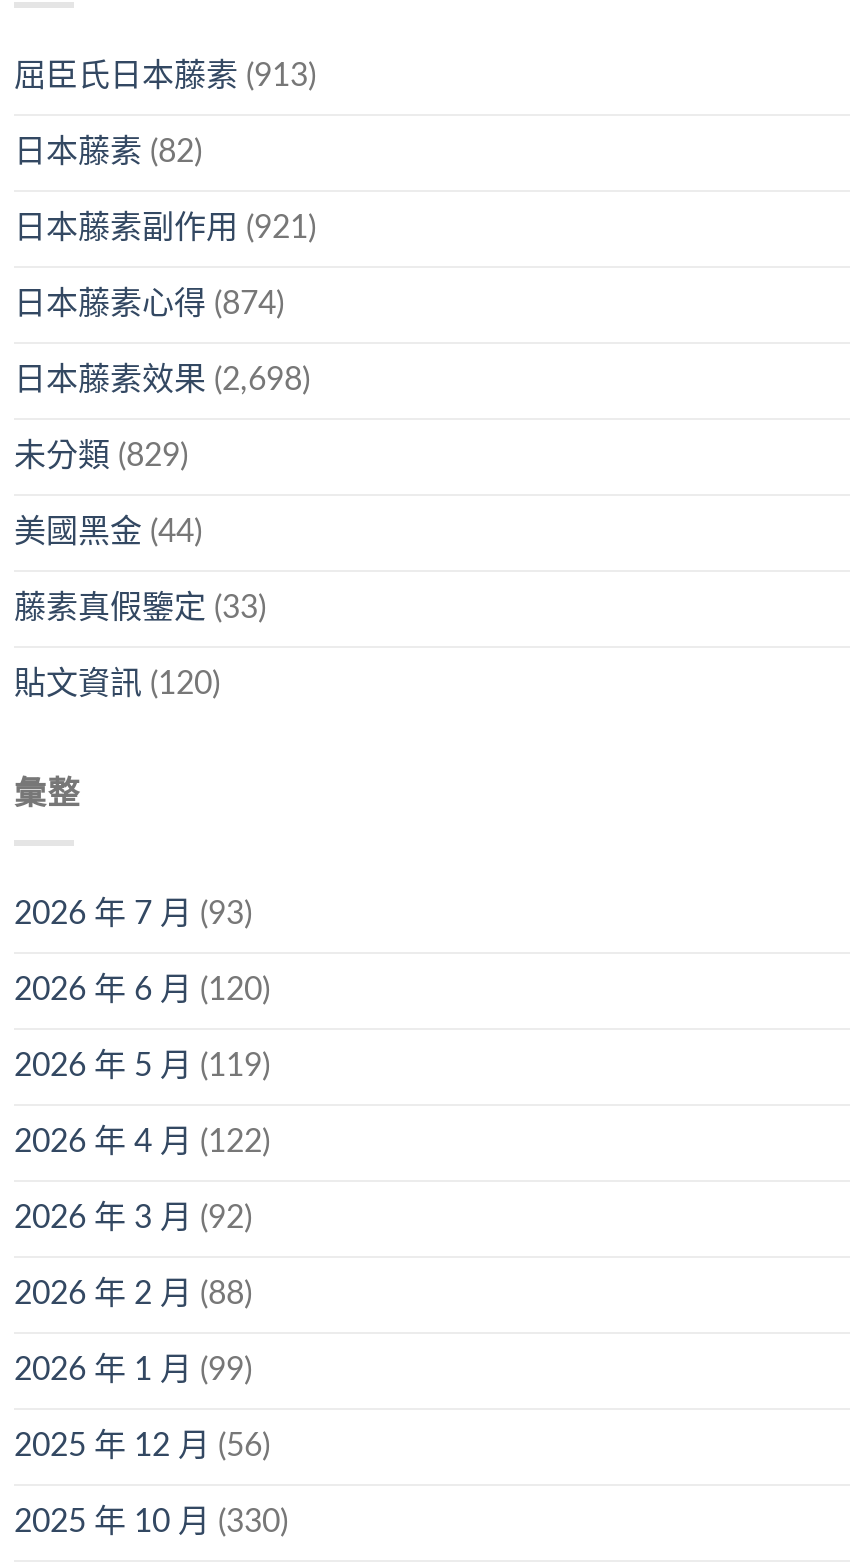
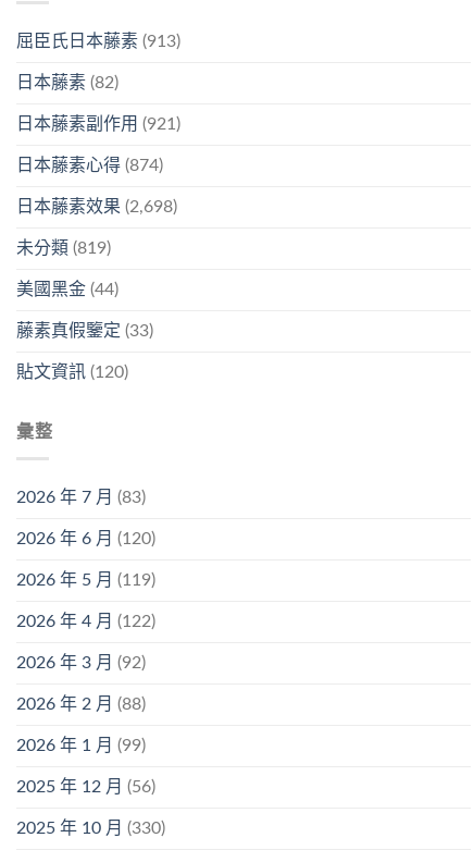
[14,440,188,472] 未分類(829) -> [16,239,111,257] 未分類(819)
[14,899,252,931] 2026 年 7 月(93) -> [16,489,146,507] 2026 年 7 月(83)

